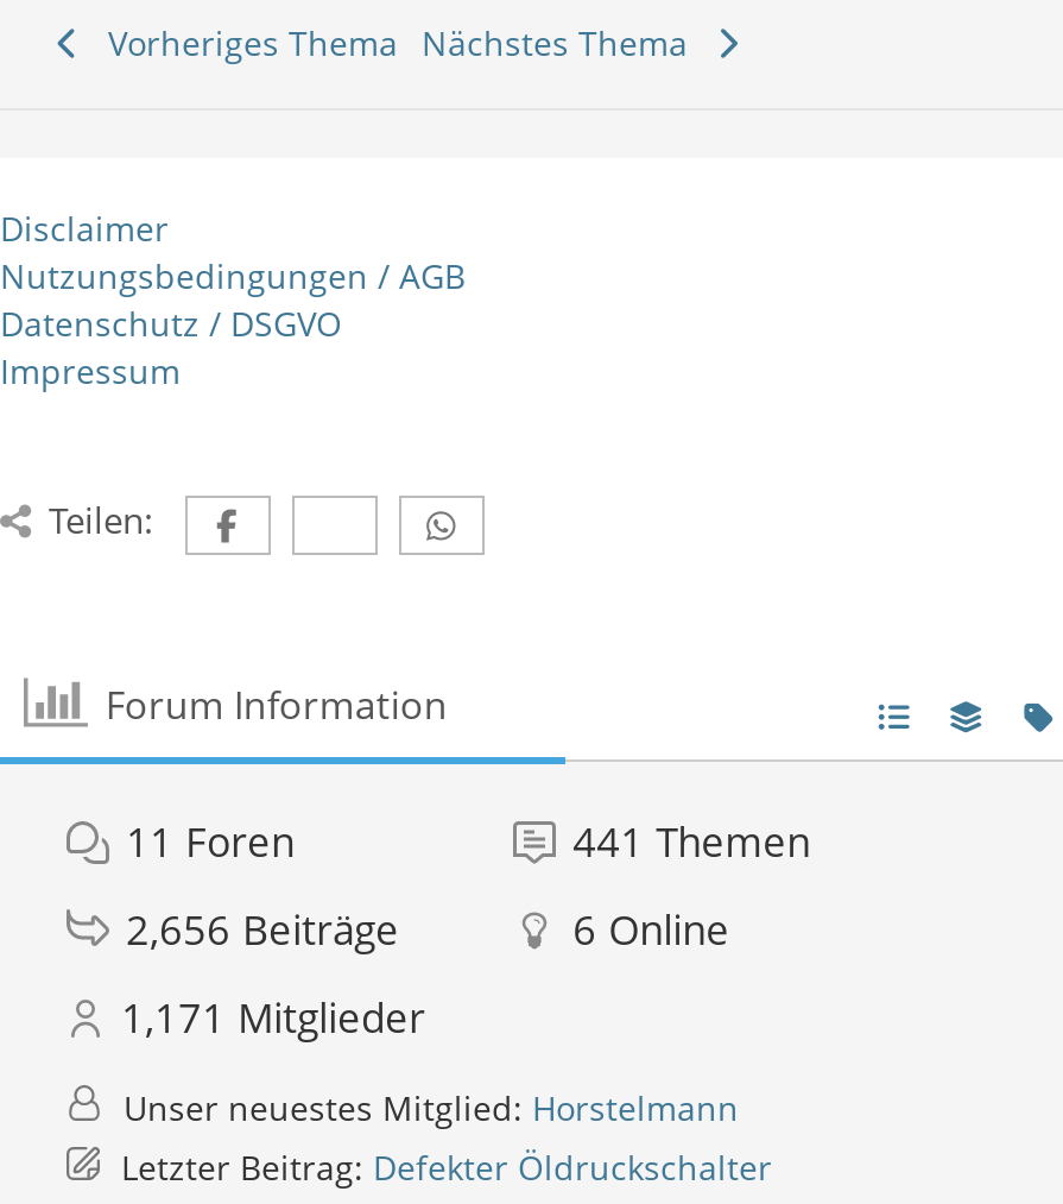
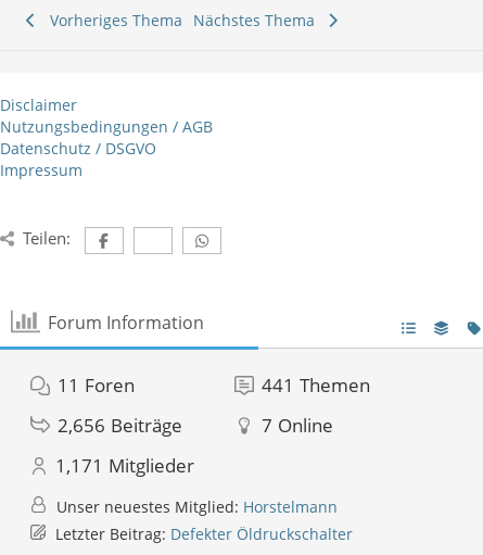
[573,902,730,957] 6 Online -> [262,413,333,438] 7 Online

